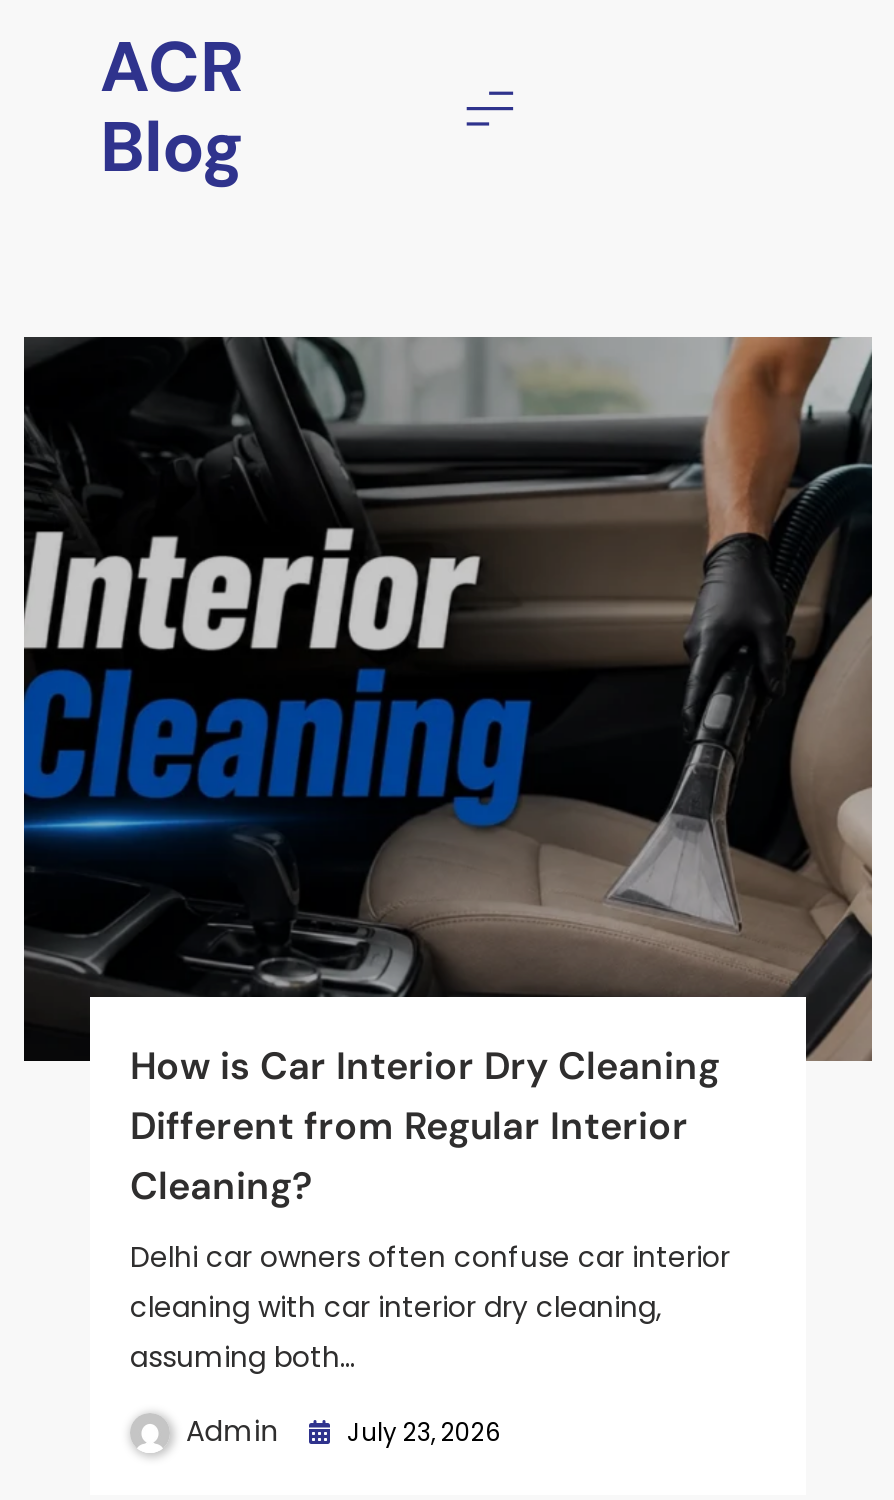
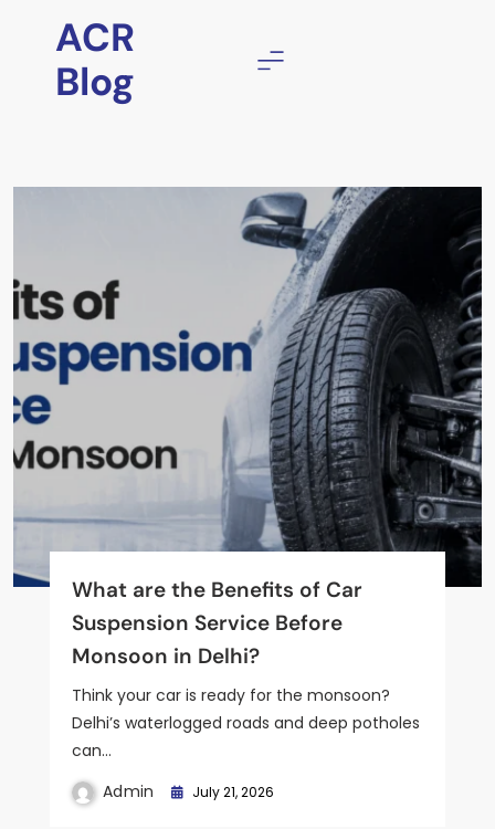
[22,335,874,1211] [image] | How is Car Interior Dry Cleaning | Different from Regular Interior | Cleaning? -> [12,186,483,670] [image] | What are the Benefits of Car | Suspension Service Before | Monsoon in Delhi?
[130,1237,730,1377] Delhi car owners often confuse car interior | cleaning with car interior dry cleaning, | assuming both… -> [72,684,420,762] Think your car is ready for the monsoon? | Delhi’s waterlogged roads and deep potholes | can…
[186,1410,501,1450] Admin July 23, 2026 -> [103,780,273,802] Admin July 21, 2026

